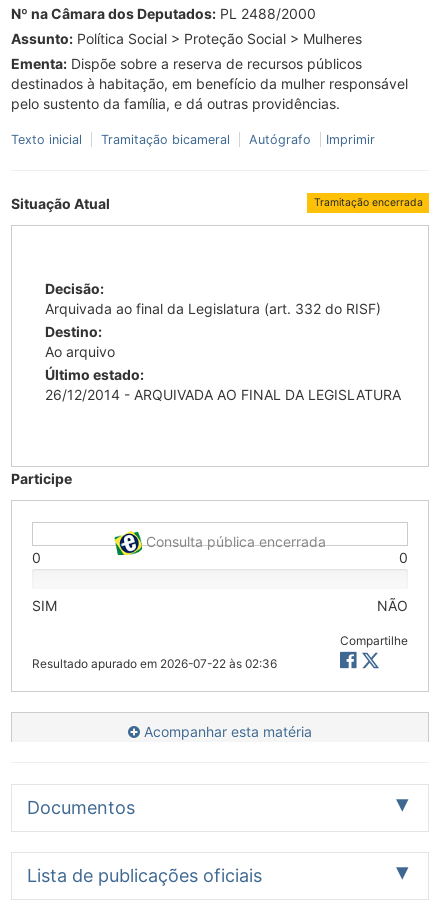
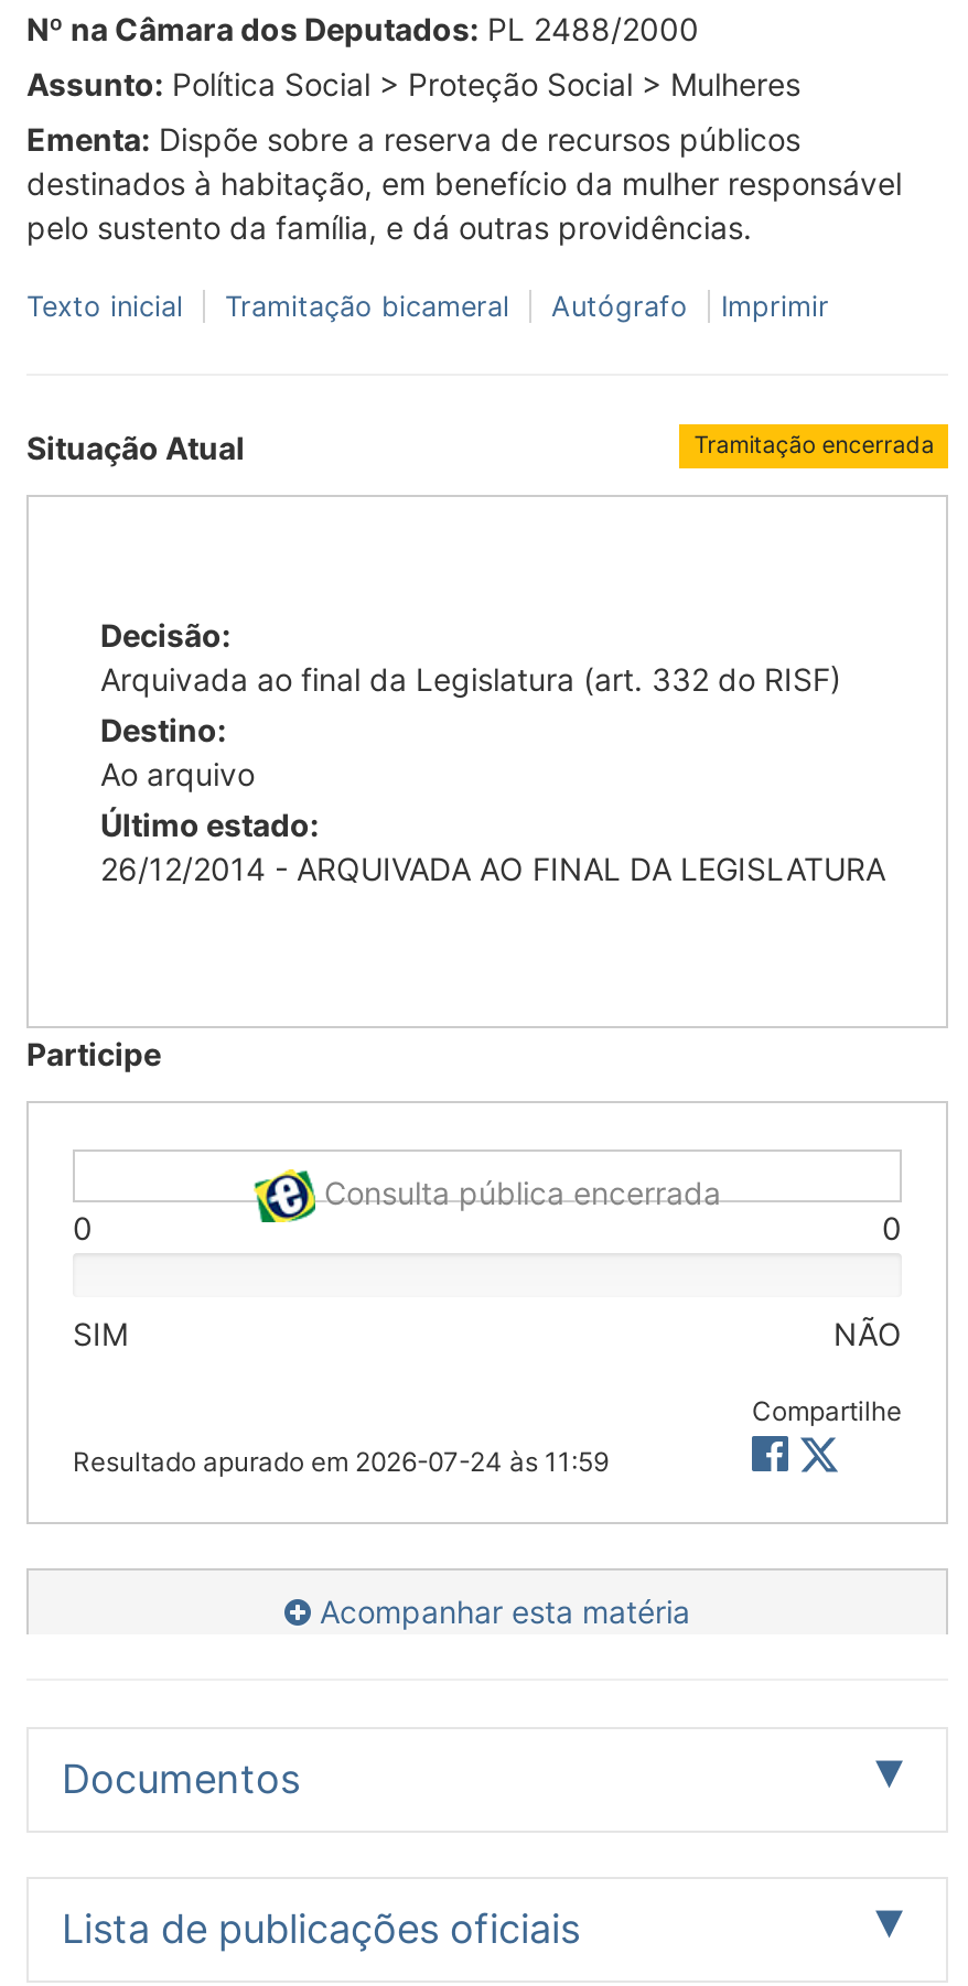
[32,656,277,671] Resultado apurado em 2026-07-22 às 02:36 -> [73,1445,609,1478] Resultado apurado em 2026-07-24 às 11:59

